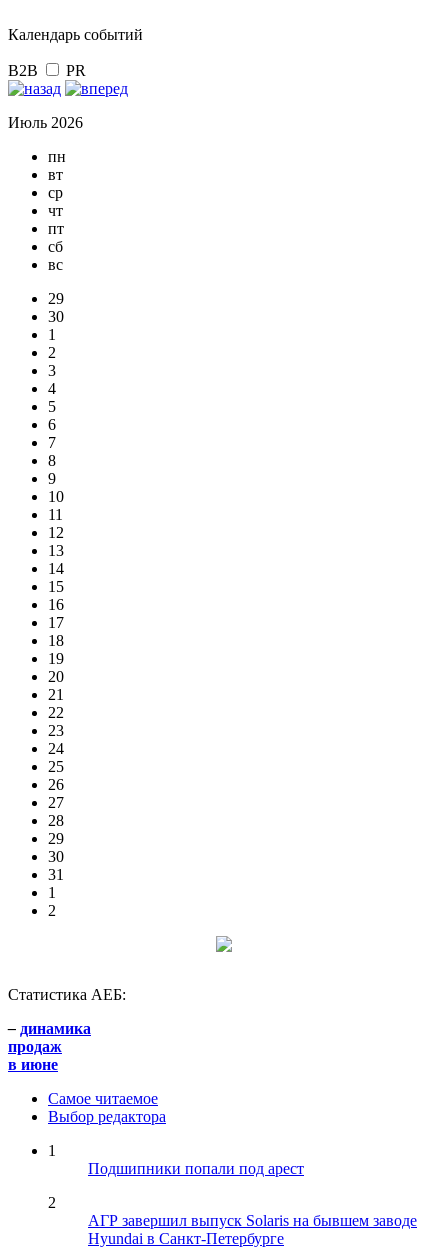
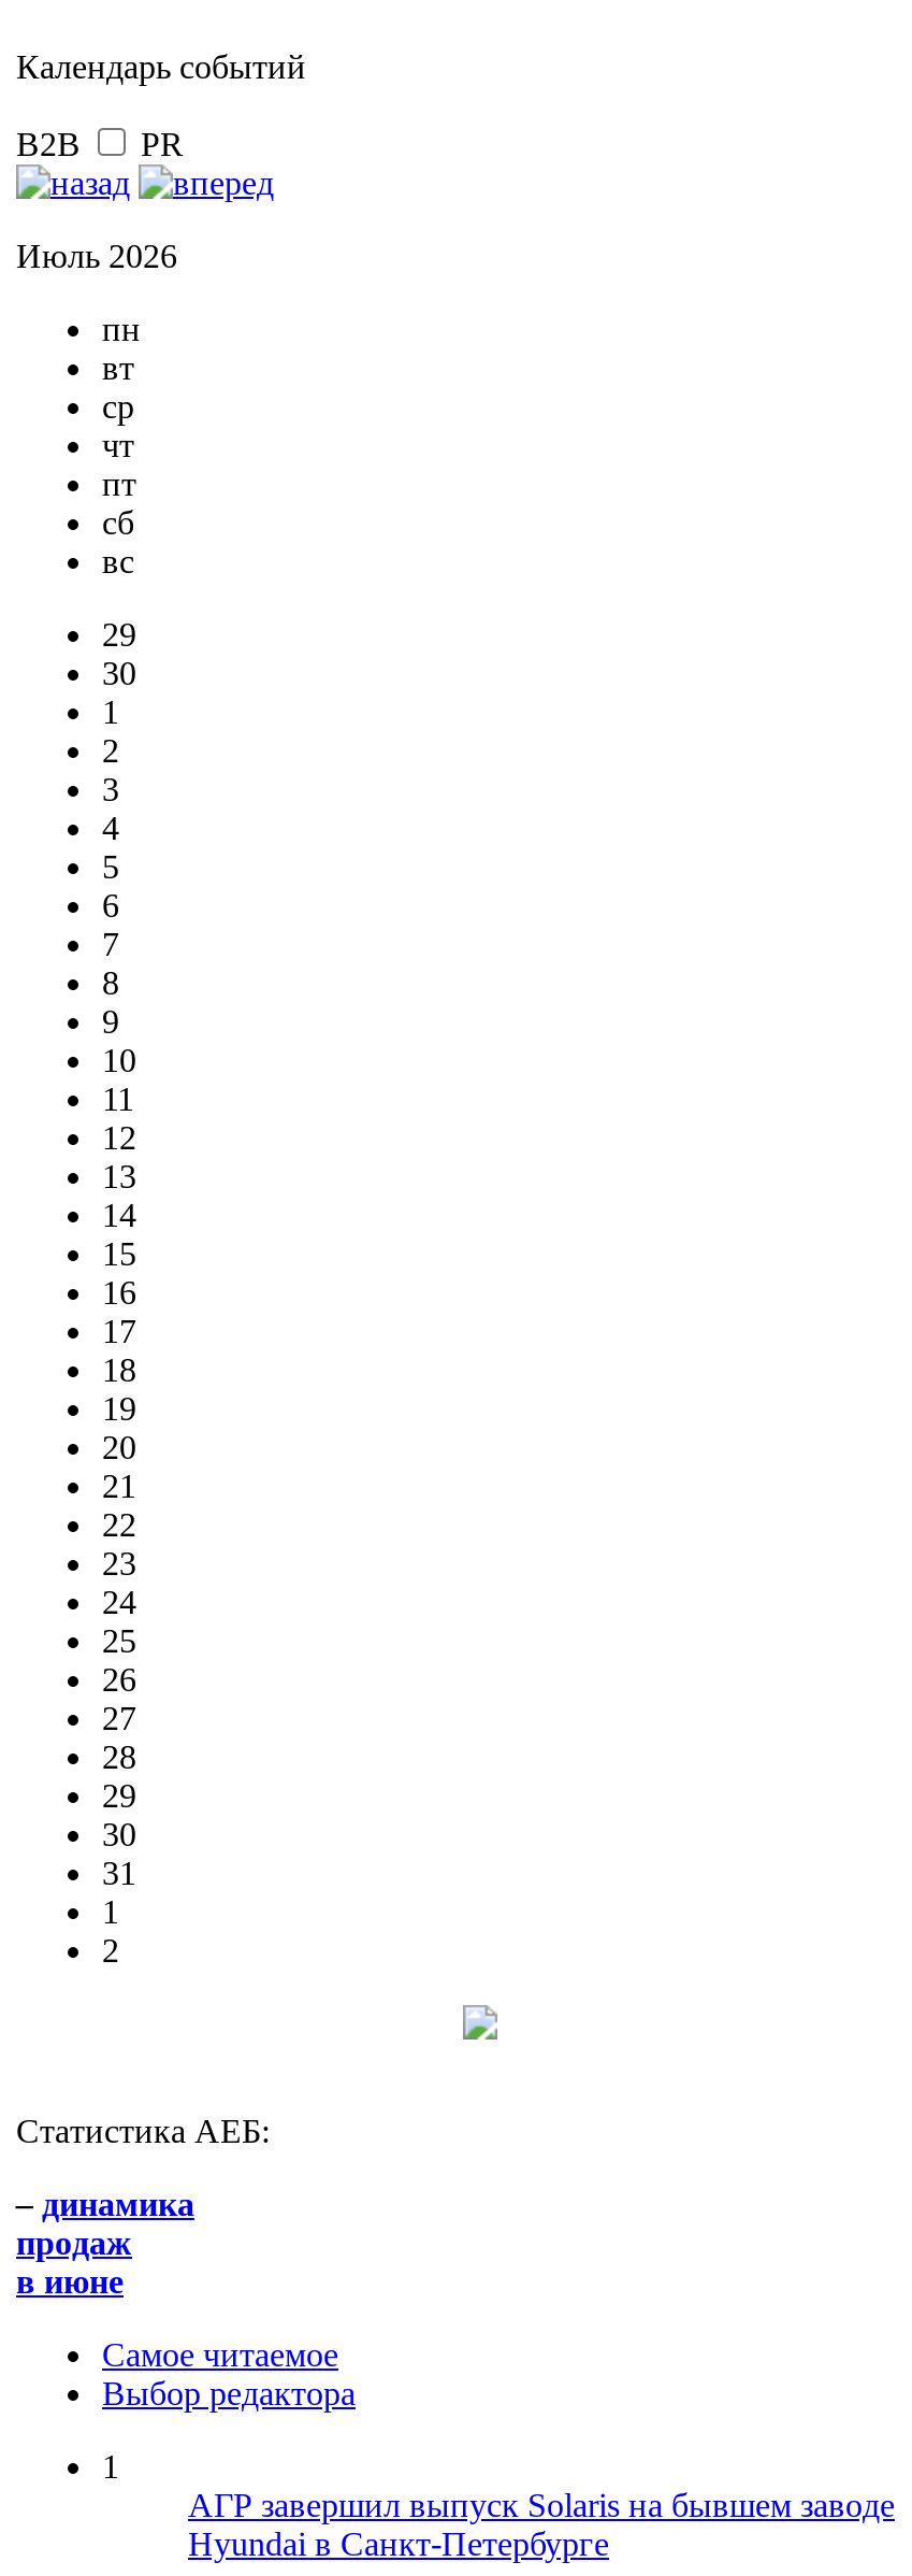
[48,1159,304,1210] Подшипники попали под арест | 2 -> none

